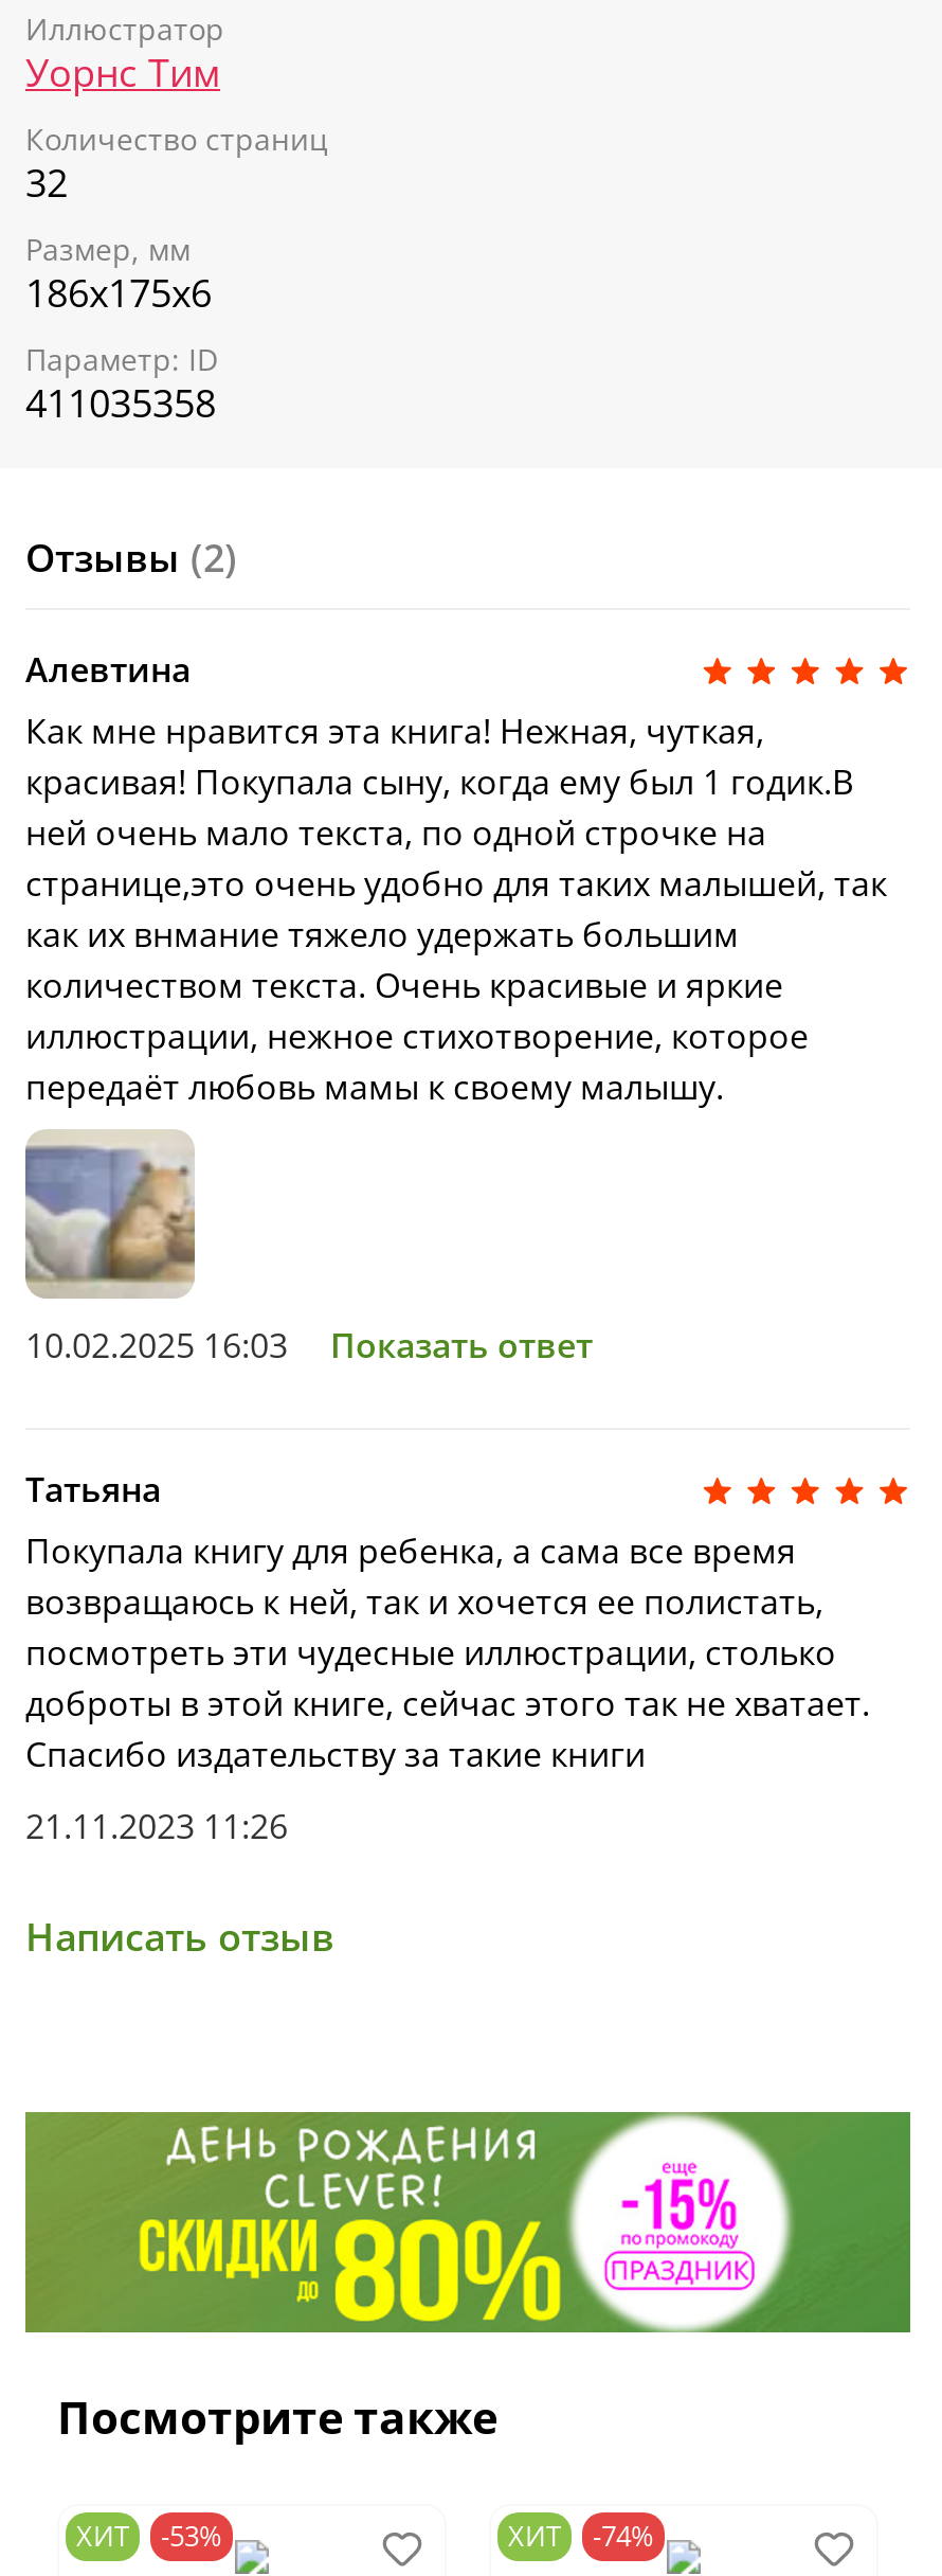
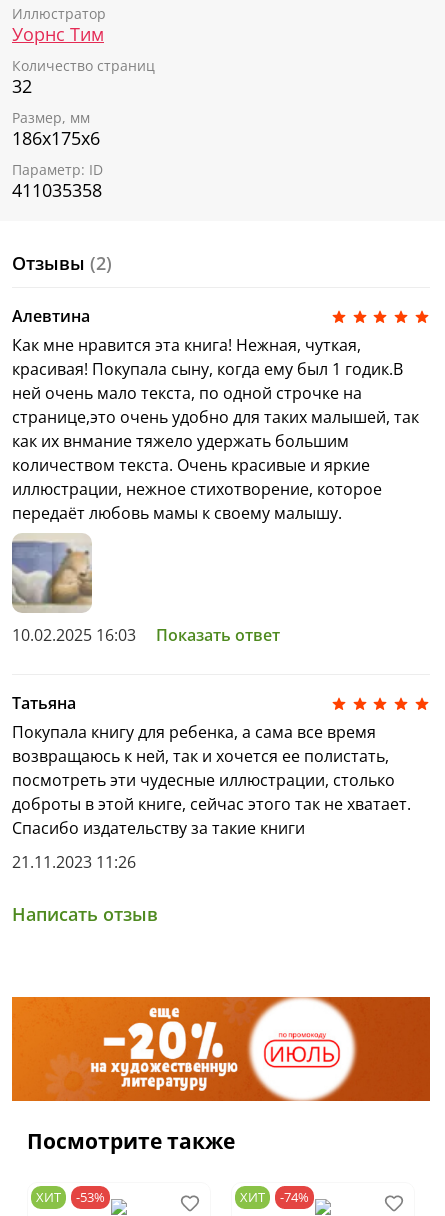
[23,2110,912,2334] [image] -> [11,996,431,1102] [image]

